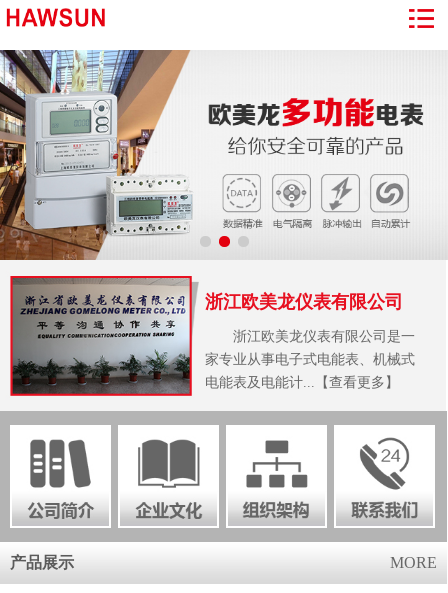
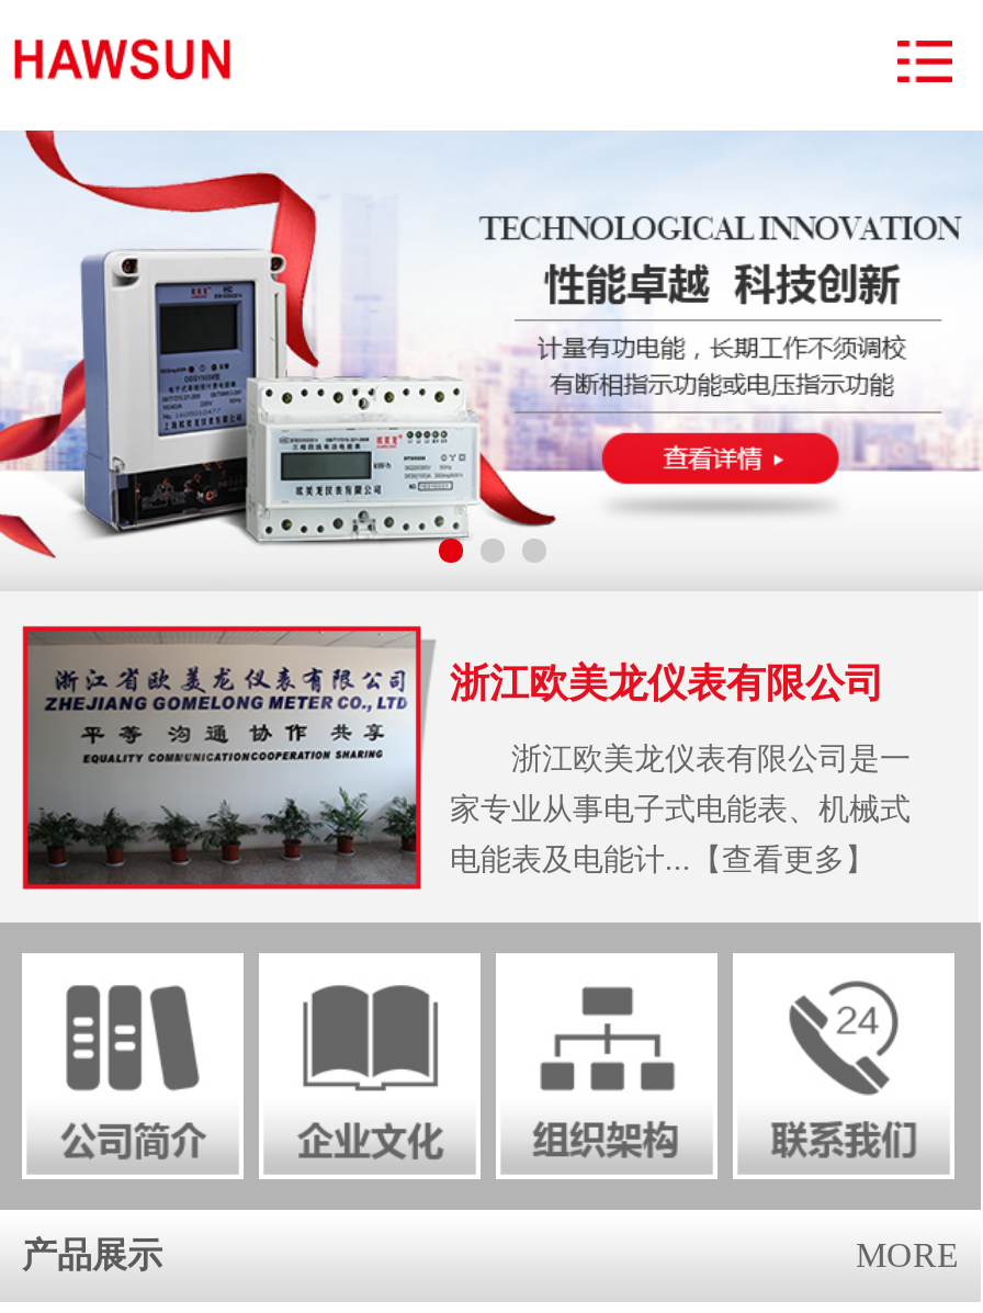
[3,49,445,261] [image] -> [7,128,976,591] [image]

